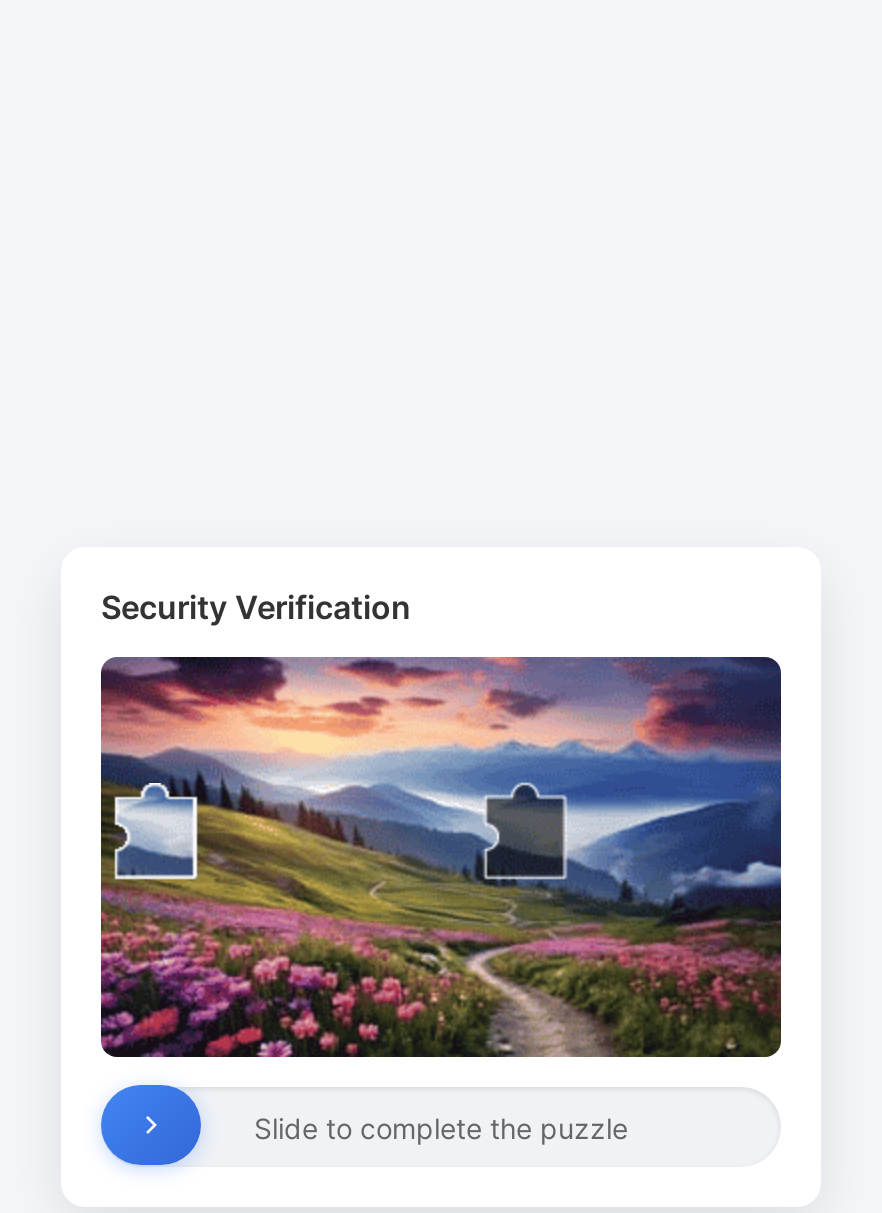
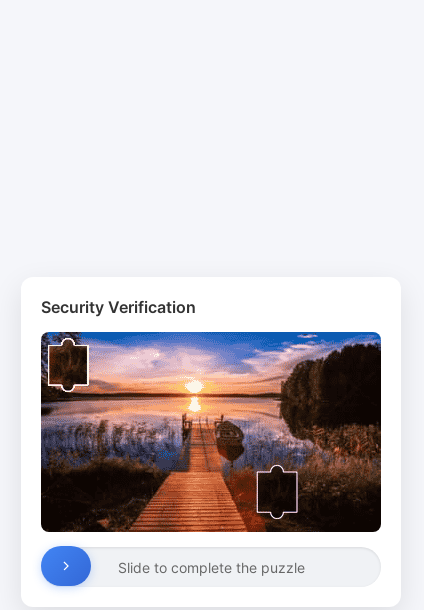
[99,655,783,1059] [image] -> [40,331,382,533] [image]

